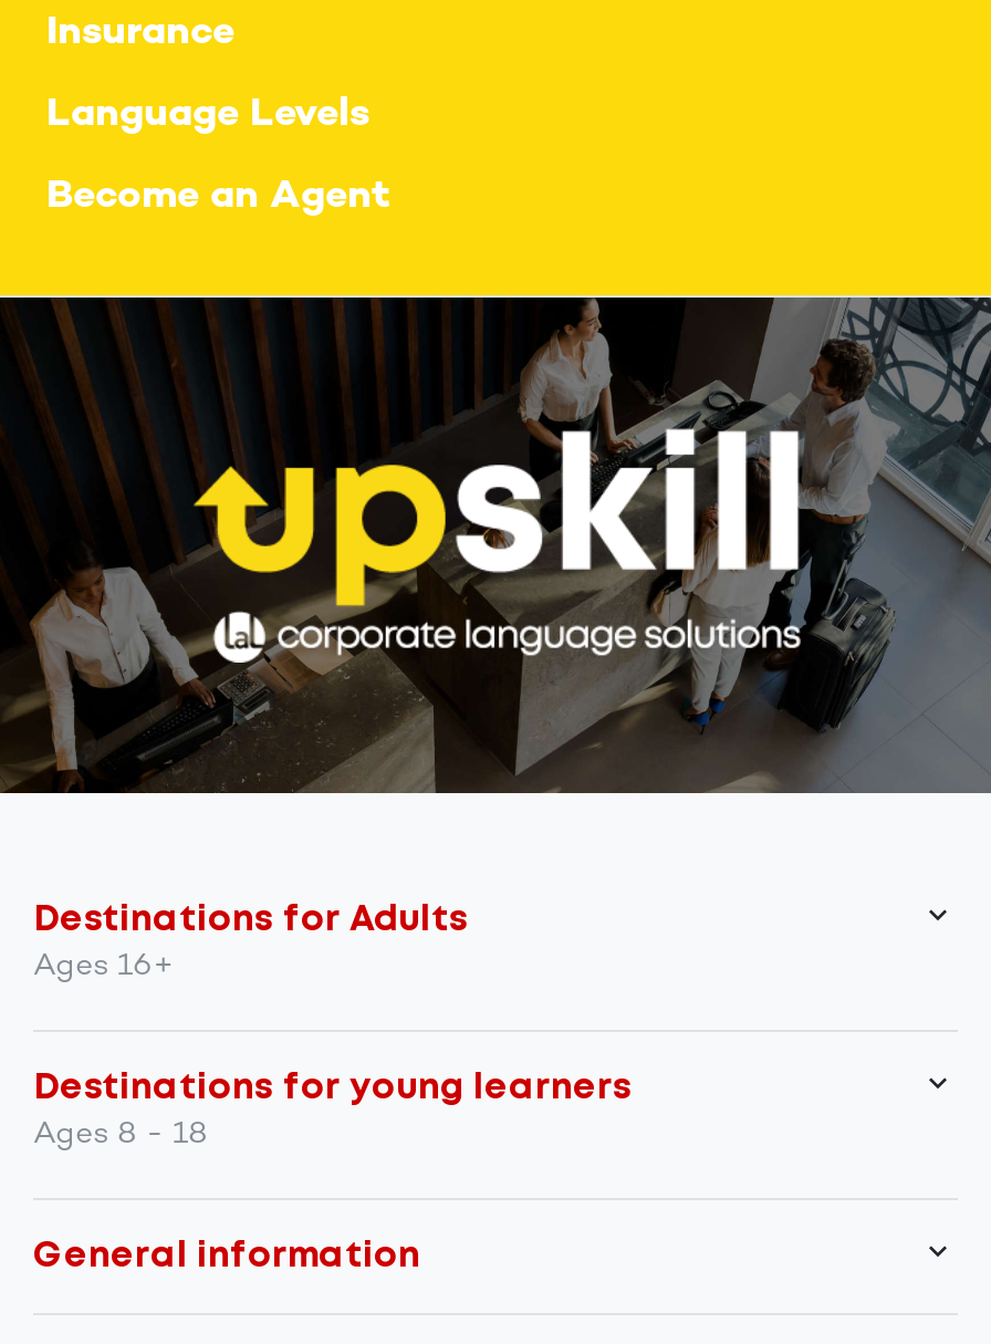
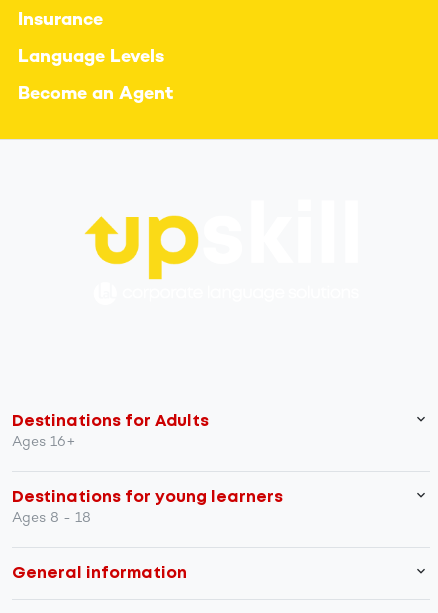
[7,295,984,795] [image] -> none

